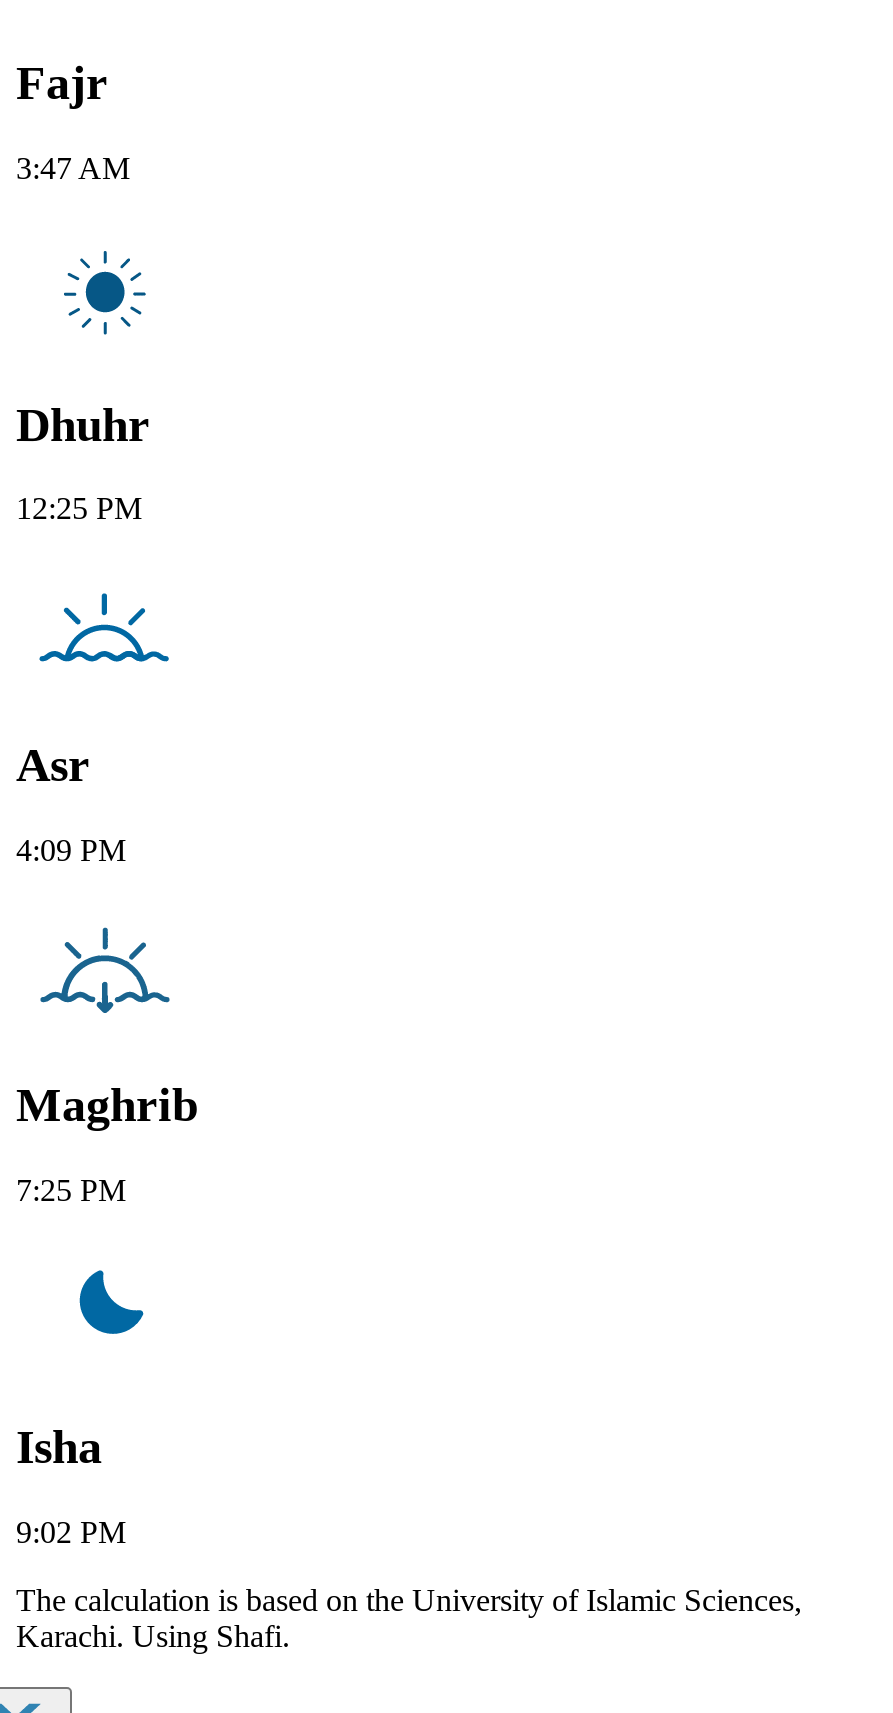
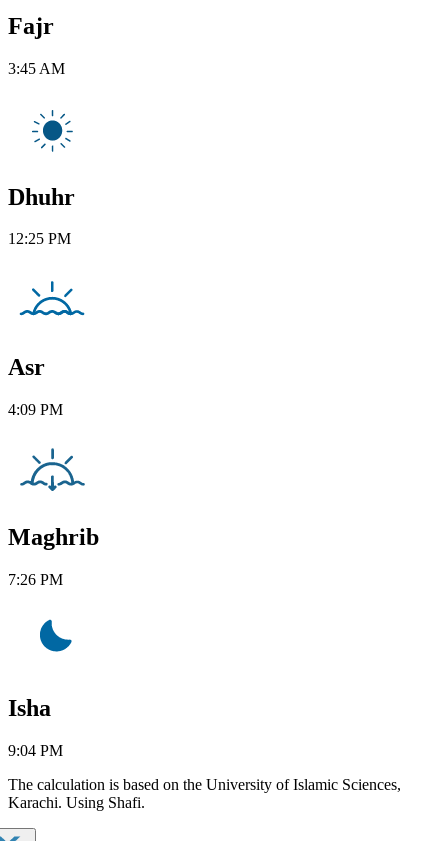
[16,150,130,184] 3:47 AM -> [8,60,65,77] 3:45 AM
[16,1173,126,1207] 7:25 PM -> [8,571,63,588] 7:26 PM
[16,1515,126,1549] 9:02 PM -> [8,742,63,759] 9:04 PM

